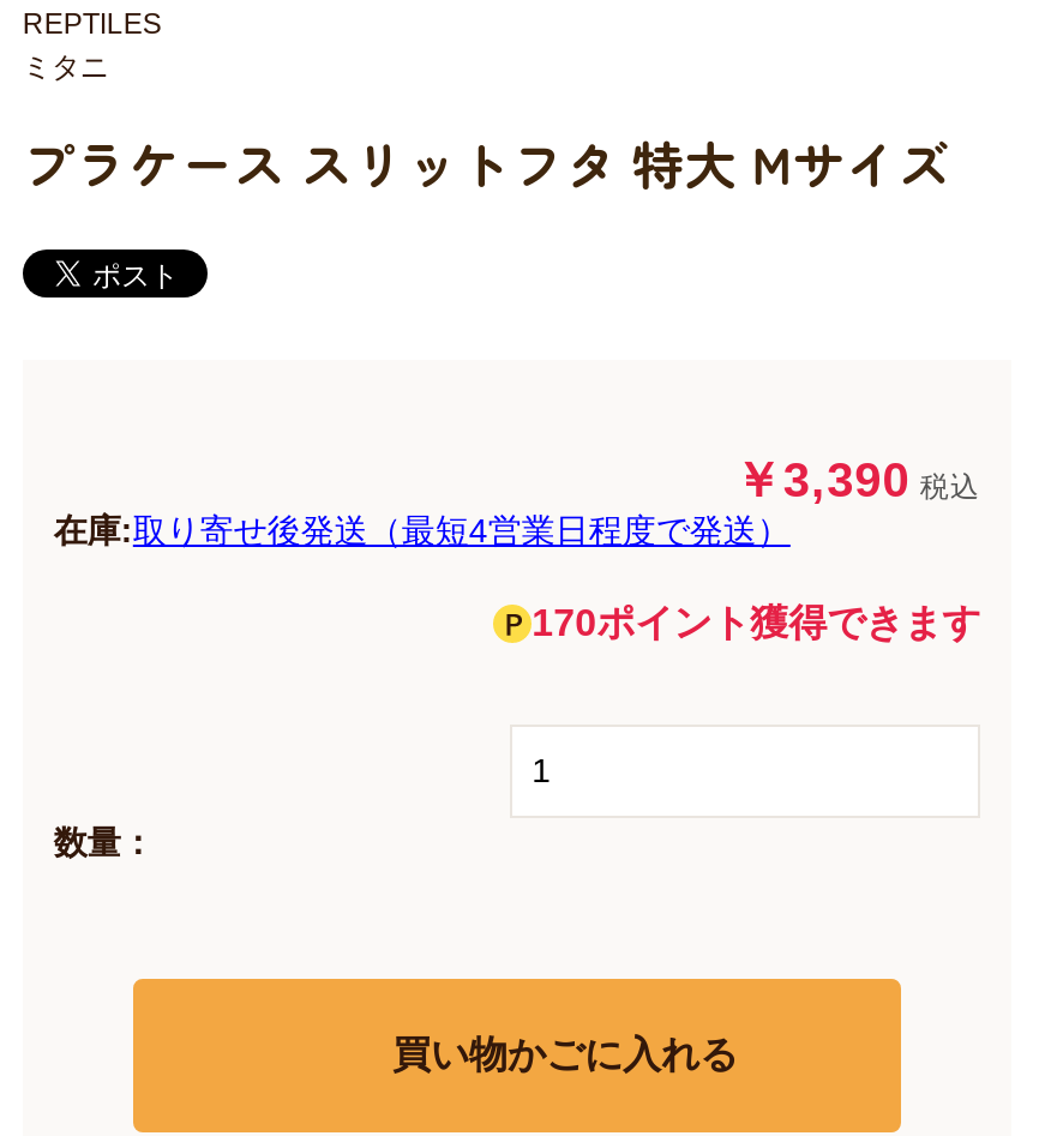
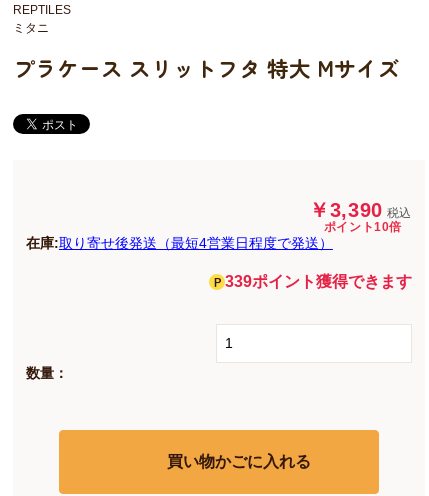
none -> [324,220,402,234] ポイント10倍
[532,601,980,642] 170ポイント獲得できます -> [225,273,412,290] 339ポイント獲得できます

